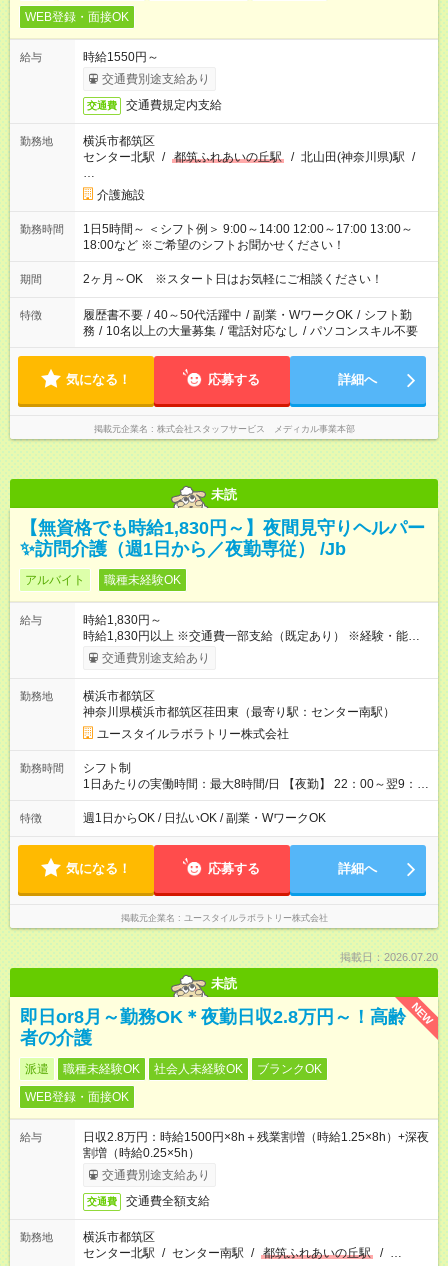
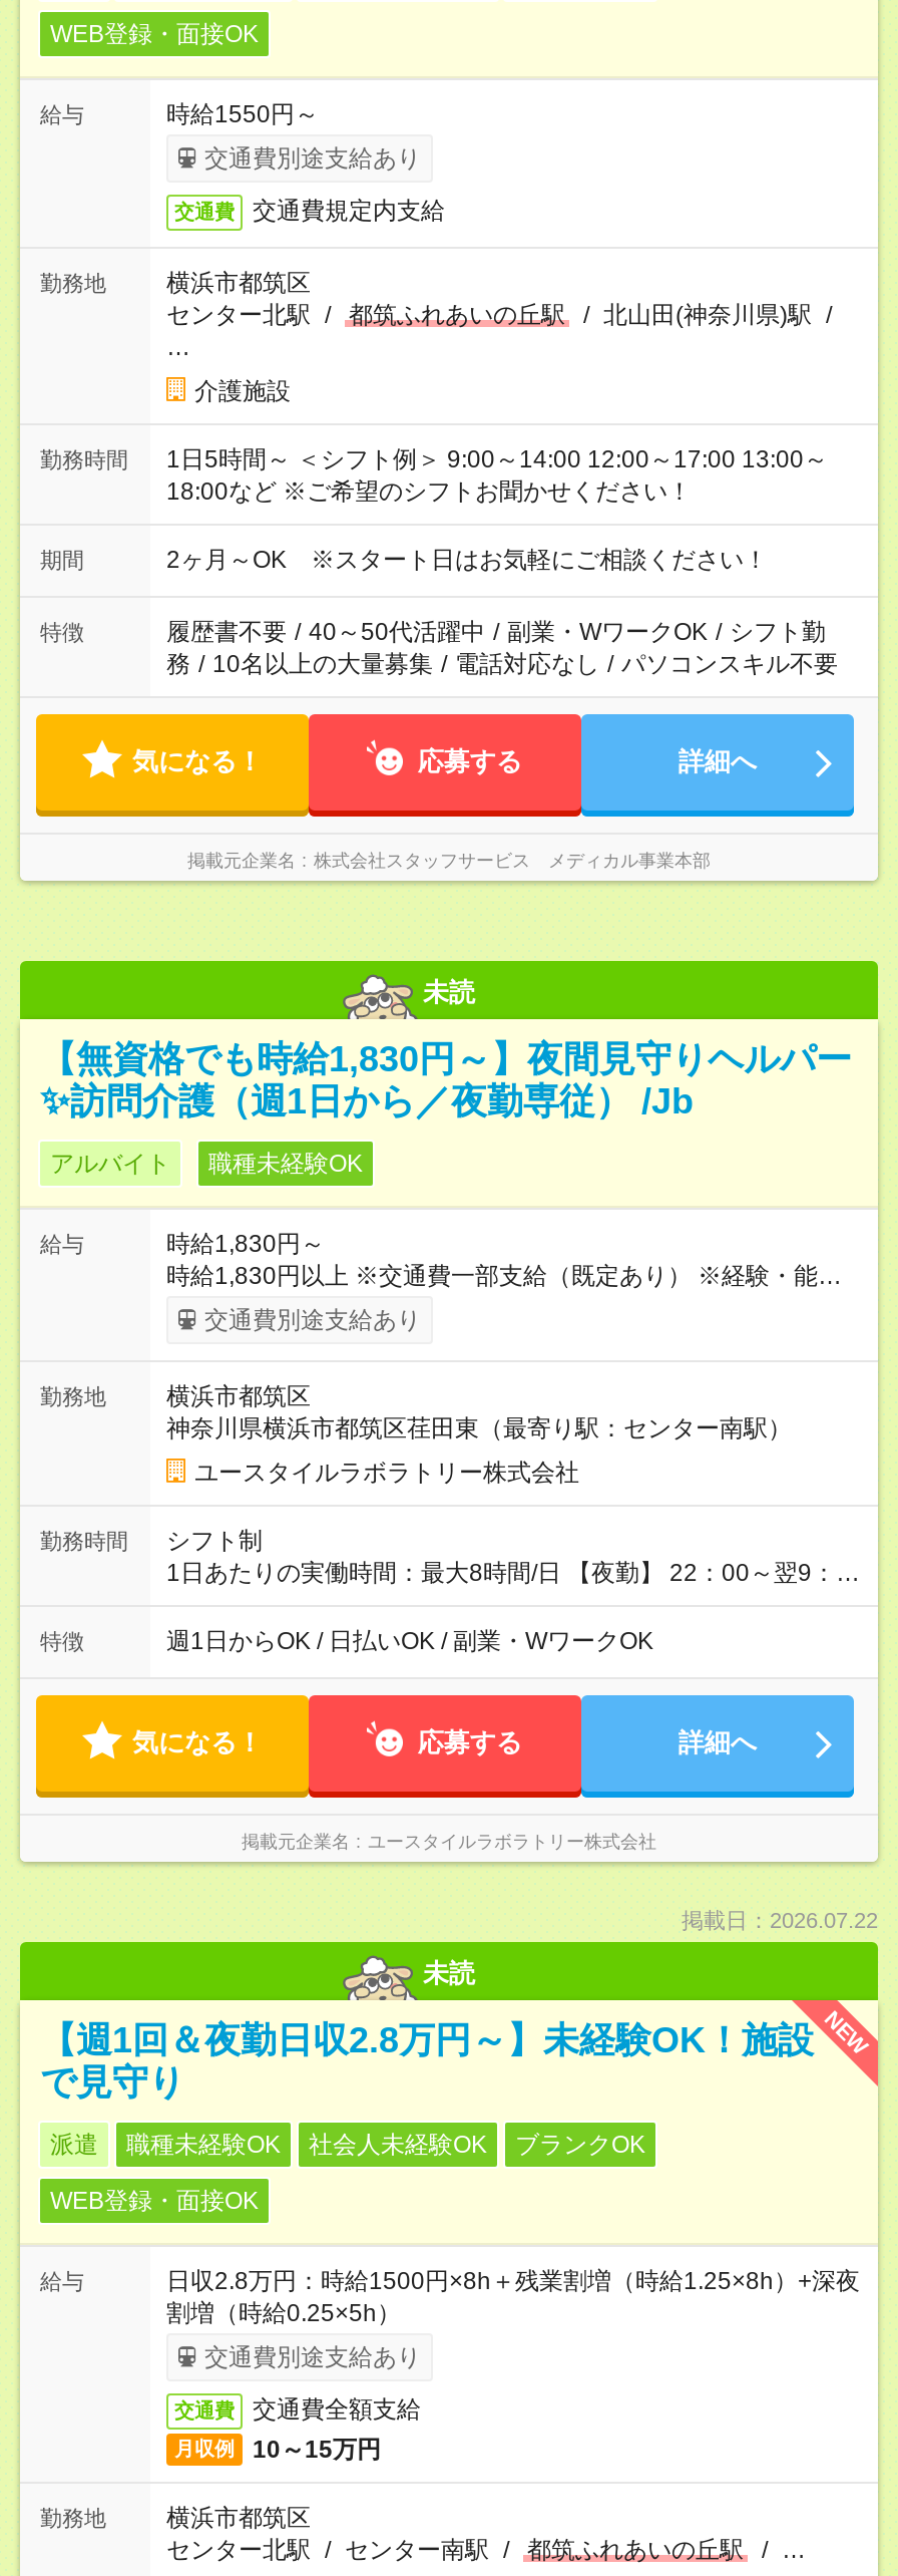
[340,951,438,963] 掲載日：2026.07.20 -> [682,1908,878,1932] 掲載日：2026.07.22
[20,1007,406,1048] 即日or8月～勤務OK＊夜勤日収2.8万円～！高齢 | 者の介護 -> [40,2020,814,2103] 【週1回＆夜勤日収2.8万円～】未経験OK！施設 | で見守り
none -> [174,2436,381,2464] 月収例 | 10～15万円

